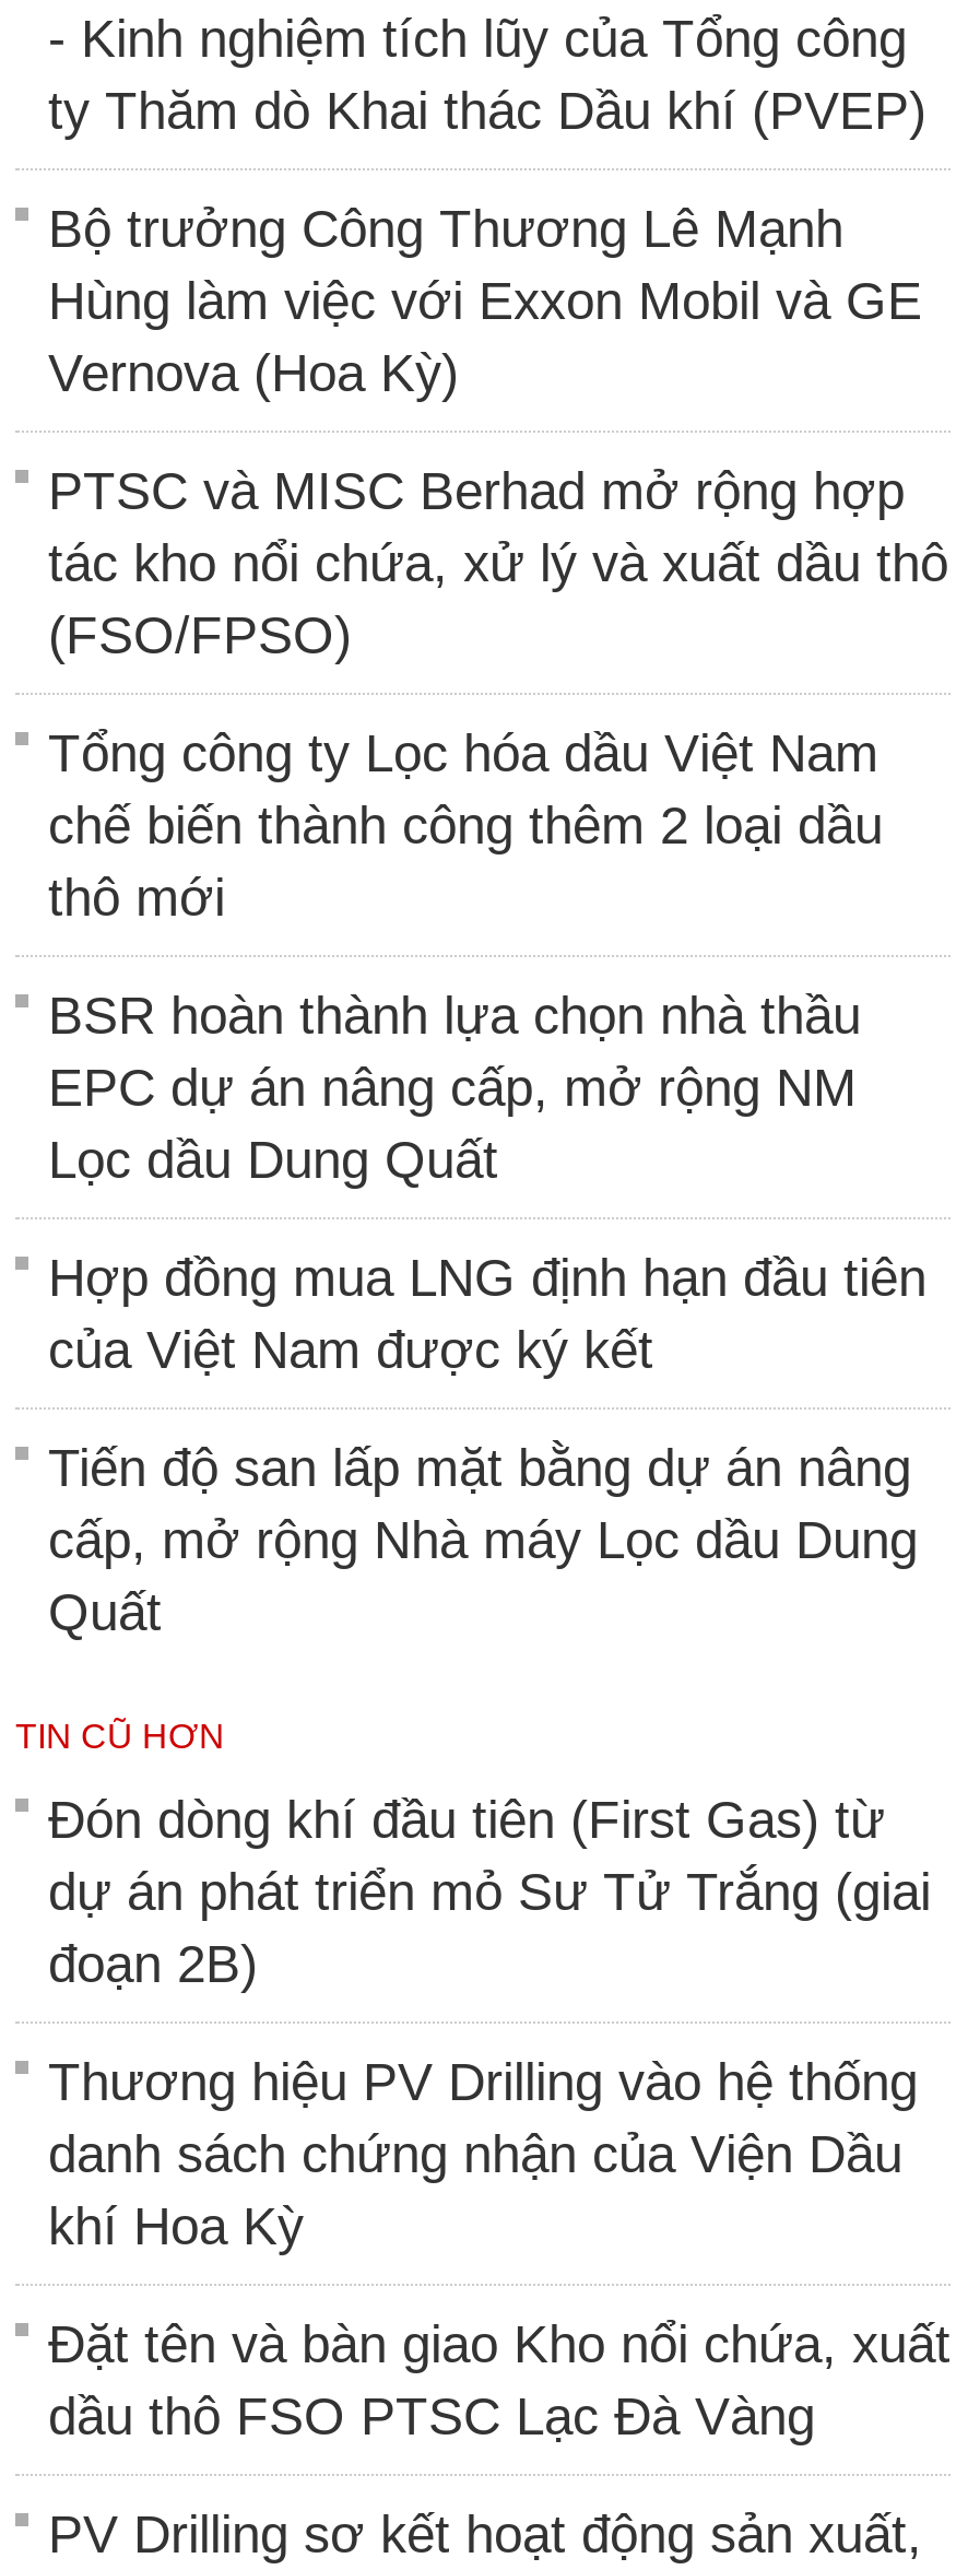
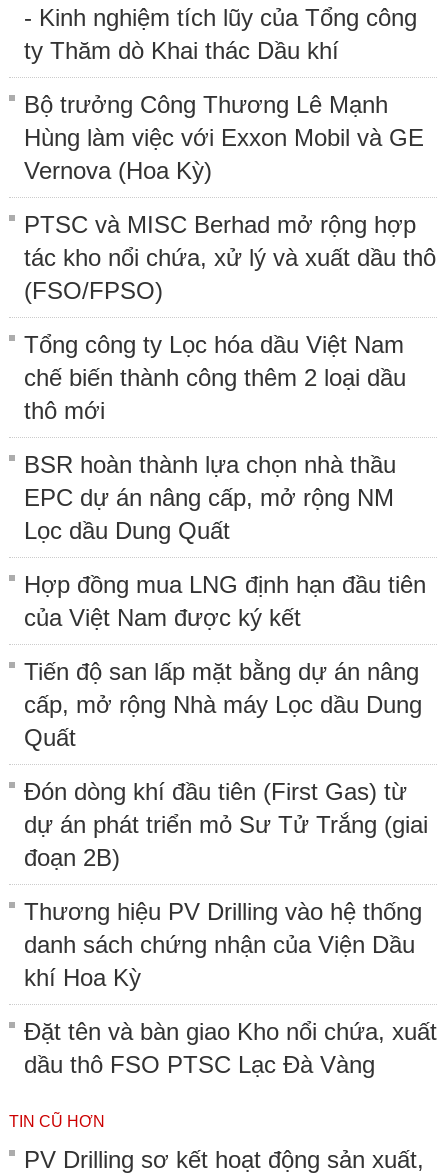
[48,80,926,139] ty Thăm dò Khai thác Dầu khí (PVEP) -> [24,37,339,64] ty Thăm dò Khai thác Dầu khí
moved [15,1717,225,1754] -> [9,1113,105,1130]: TIN CŨ HƠN
moved [48,1789,951,2445] -> [24,778,437,1078]: Đón dòng khí đầu tiên (First Gas) từ | dự án phát triển mỏ Sư Tử Trắng (giai | đoạn 2B) | Thương hiệu PV Drilling vào hệ thống | danh sách chứng nhận của Viện Dầu | khí Hoa Kỳ | Đặt tên và bàn giao Kho nổi chứa, xuất | dầu thô FSO PTSC Lạc Đà Vàng

